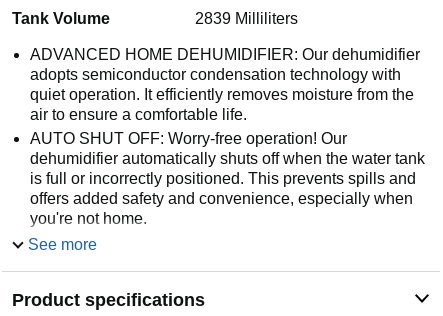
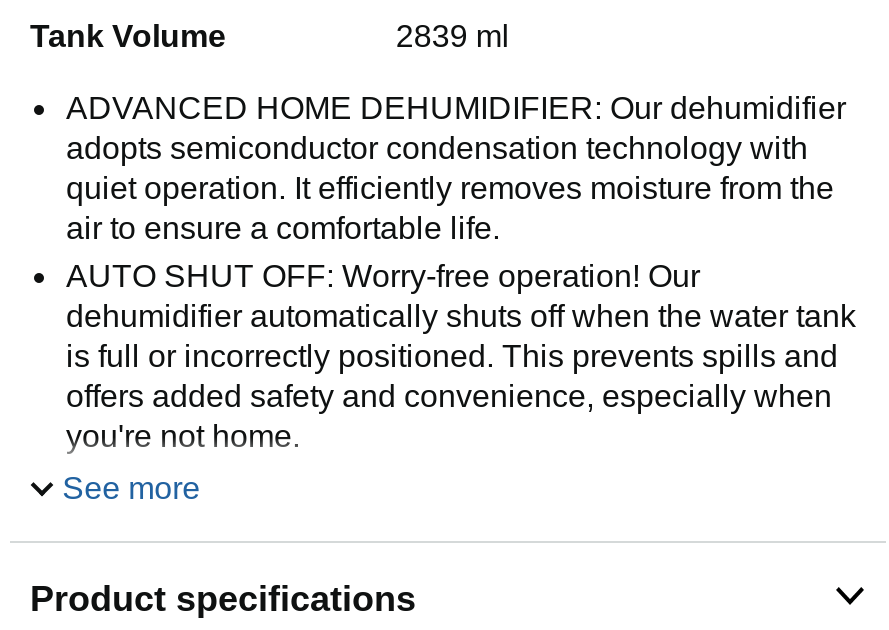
[195,10,298,27] 2839 Milliliters -> [396,18,510,52] 2839 ml

